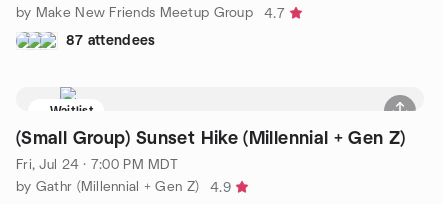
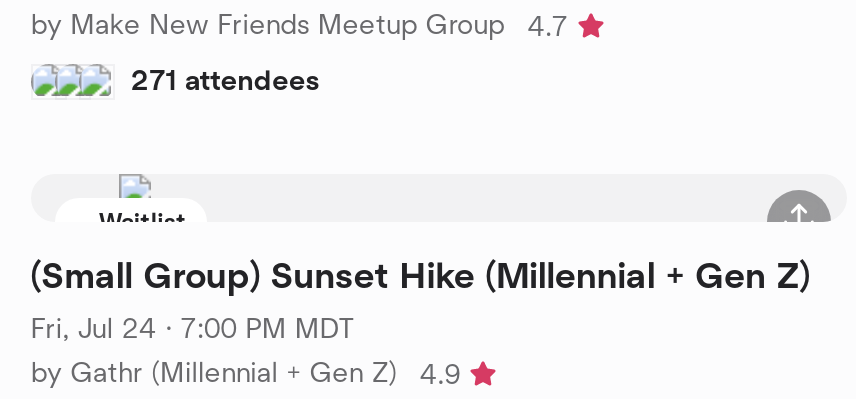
[66,33,155,47] 87 attendees -> [131,67,320,95] 271 attendees

